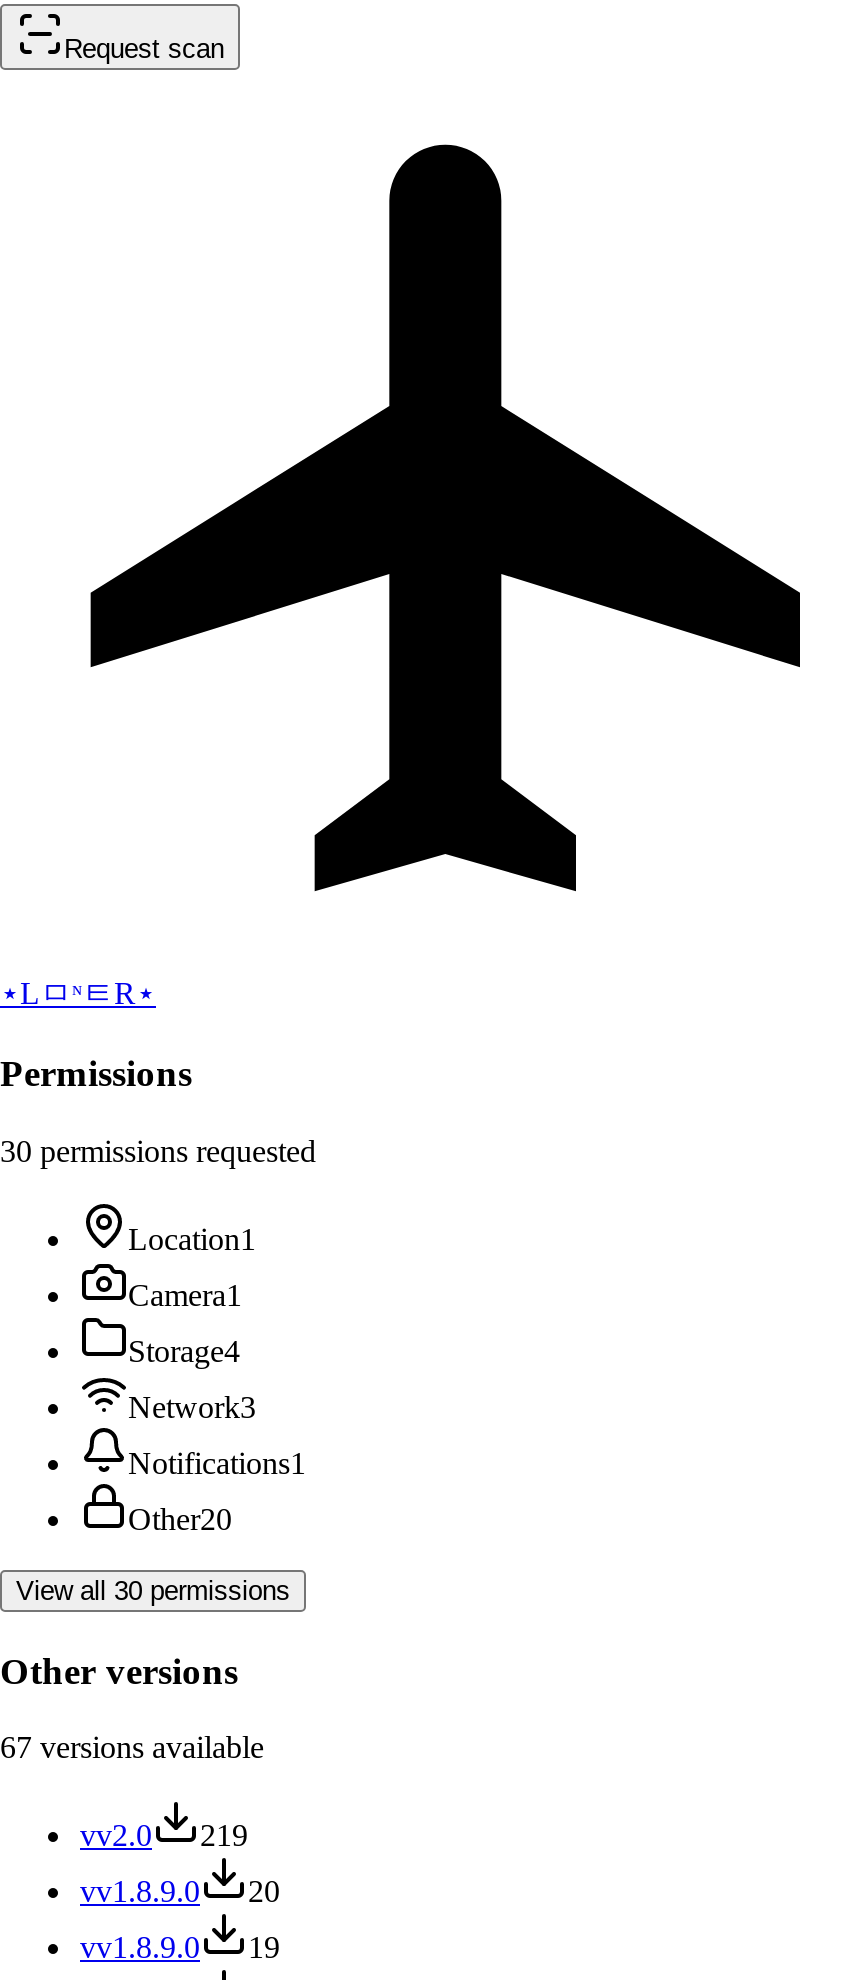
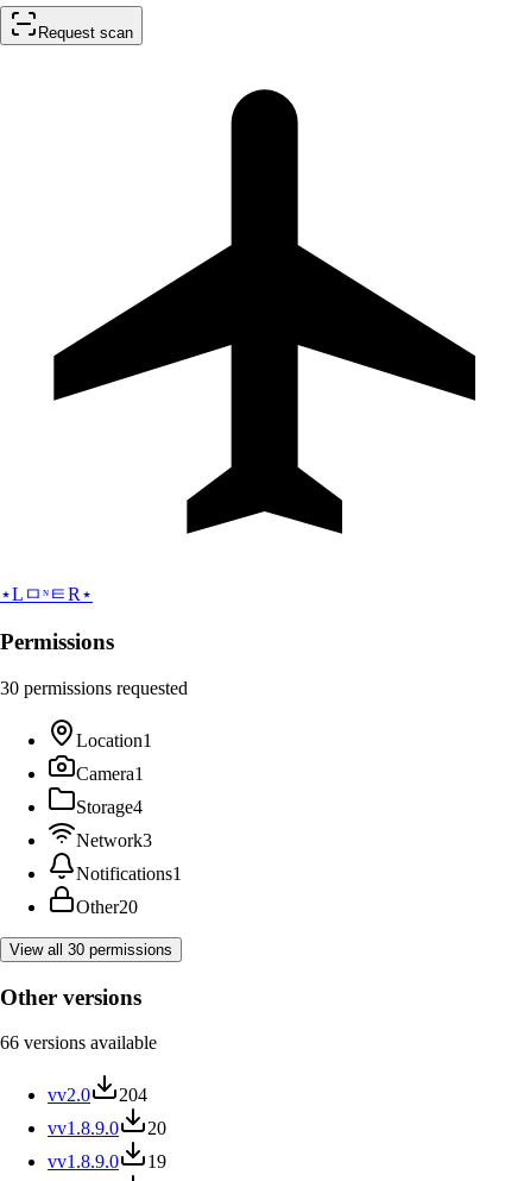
[0,1731,264,1765] 67 versions available -> [0,1033,157,1053] 66 versions available
[80,1819,248,1853] vv2.0 219 -> [48,1085,147,1105] vv2.0 204

